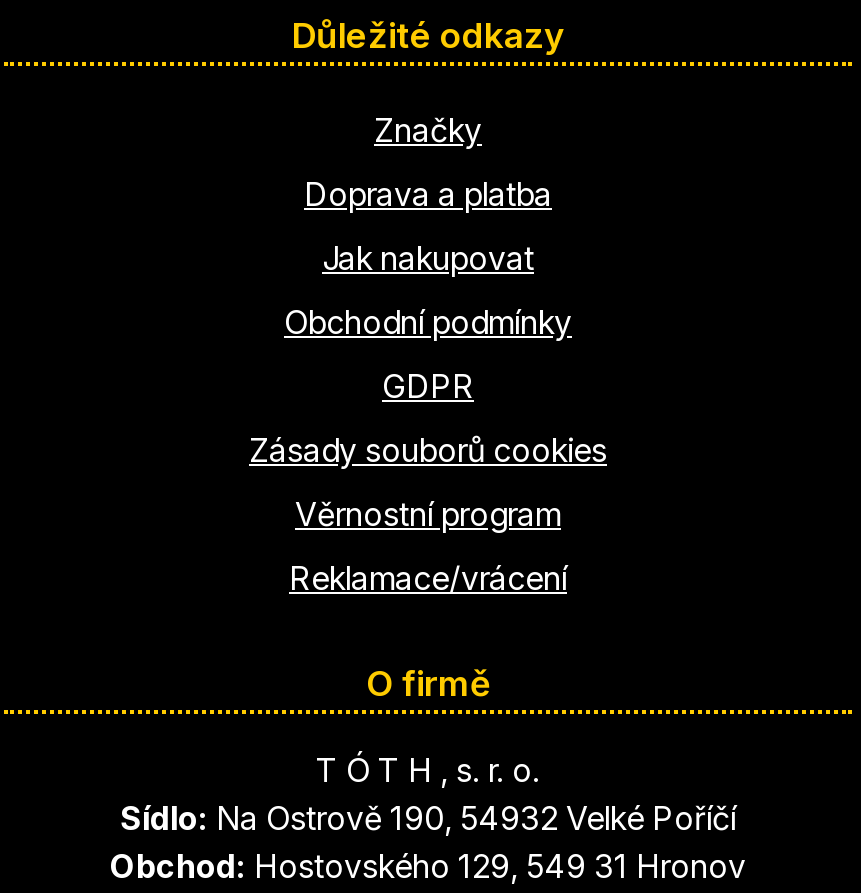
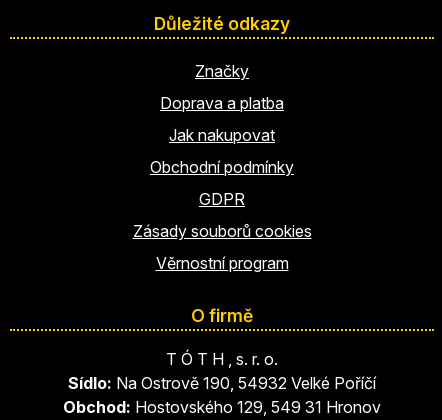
[289,558,567,598] Reklamace/vrácení -> none

